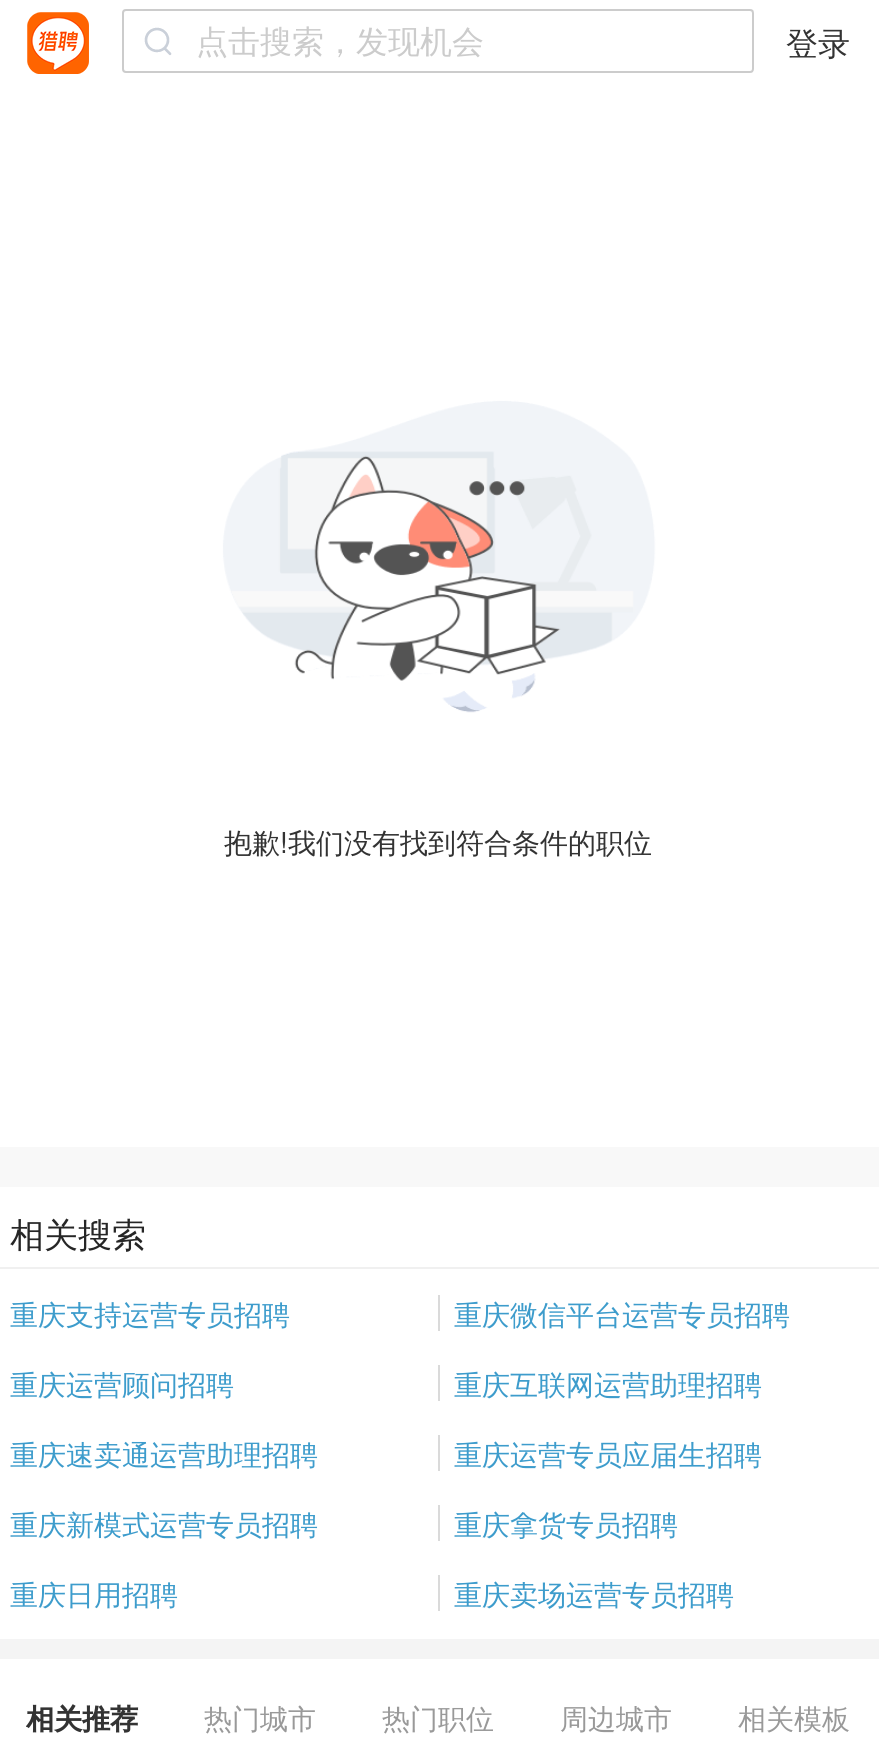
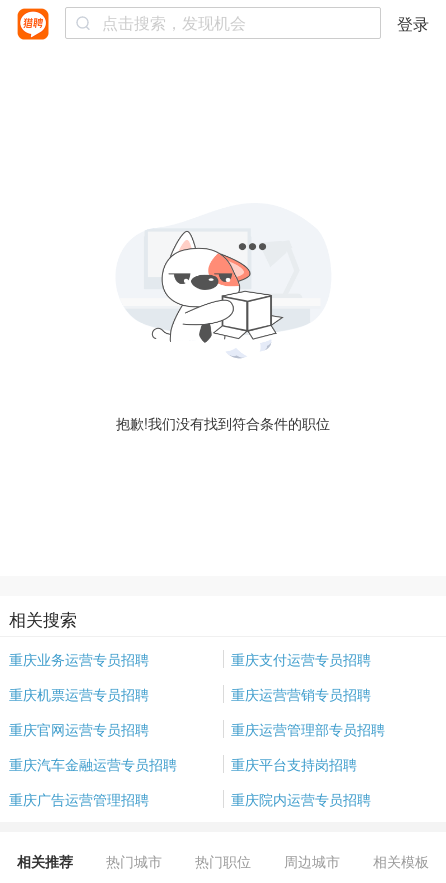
[10,1292,790,1332] 重庆支持运营专员招聘 | 重庆微信平台运营专员招聘 -> [9,648,371,668] 重庆业务运营专员招聘 | 重庆支付运营专员招聘
[10,1362,762,1402] 重庆运营顾问招聘 | 重庆互联网运营助理招聘 -> [9,683,371,703] 重庆机票运营专员招聘 | 重庆运营营销专员招聘
[10,1432,762,1472] 重庆速卖通运营助理招聘 | 重庆运营专员应届生招聘 -> [9,718,385,738] 重庆官网运营专员招聘 | 重庆运营管理部专员招聘
[10,1502,678,1542] 重庆新模式运营专员招聘 | 重庆拿货专员招聘 -> [9,753,357,773] 重庆汽车金融运营专员招聘 | 重庆平台支持岗招聘
[10,1572,734,1612] 重庆日用招聘 | 重庆卖场运营专员招聘 -> [9,788,371,808] 重庆广告运营管理招聘 | 重庆院内运营专员招聘

